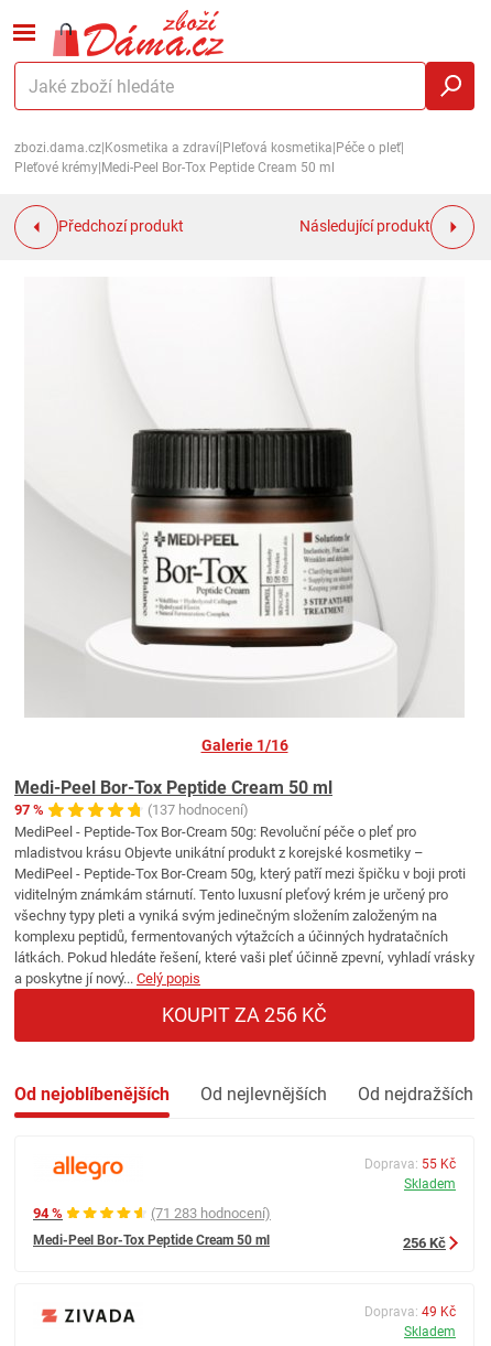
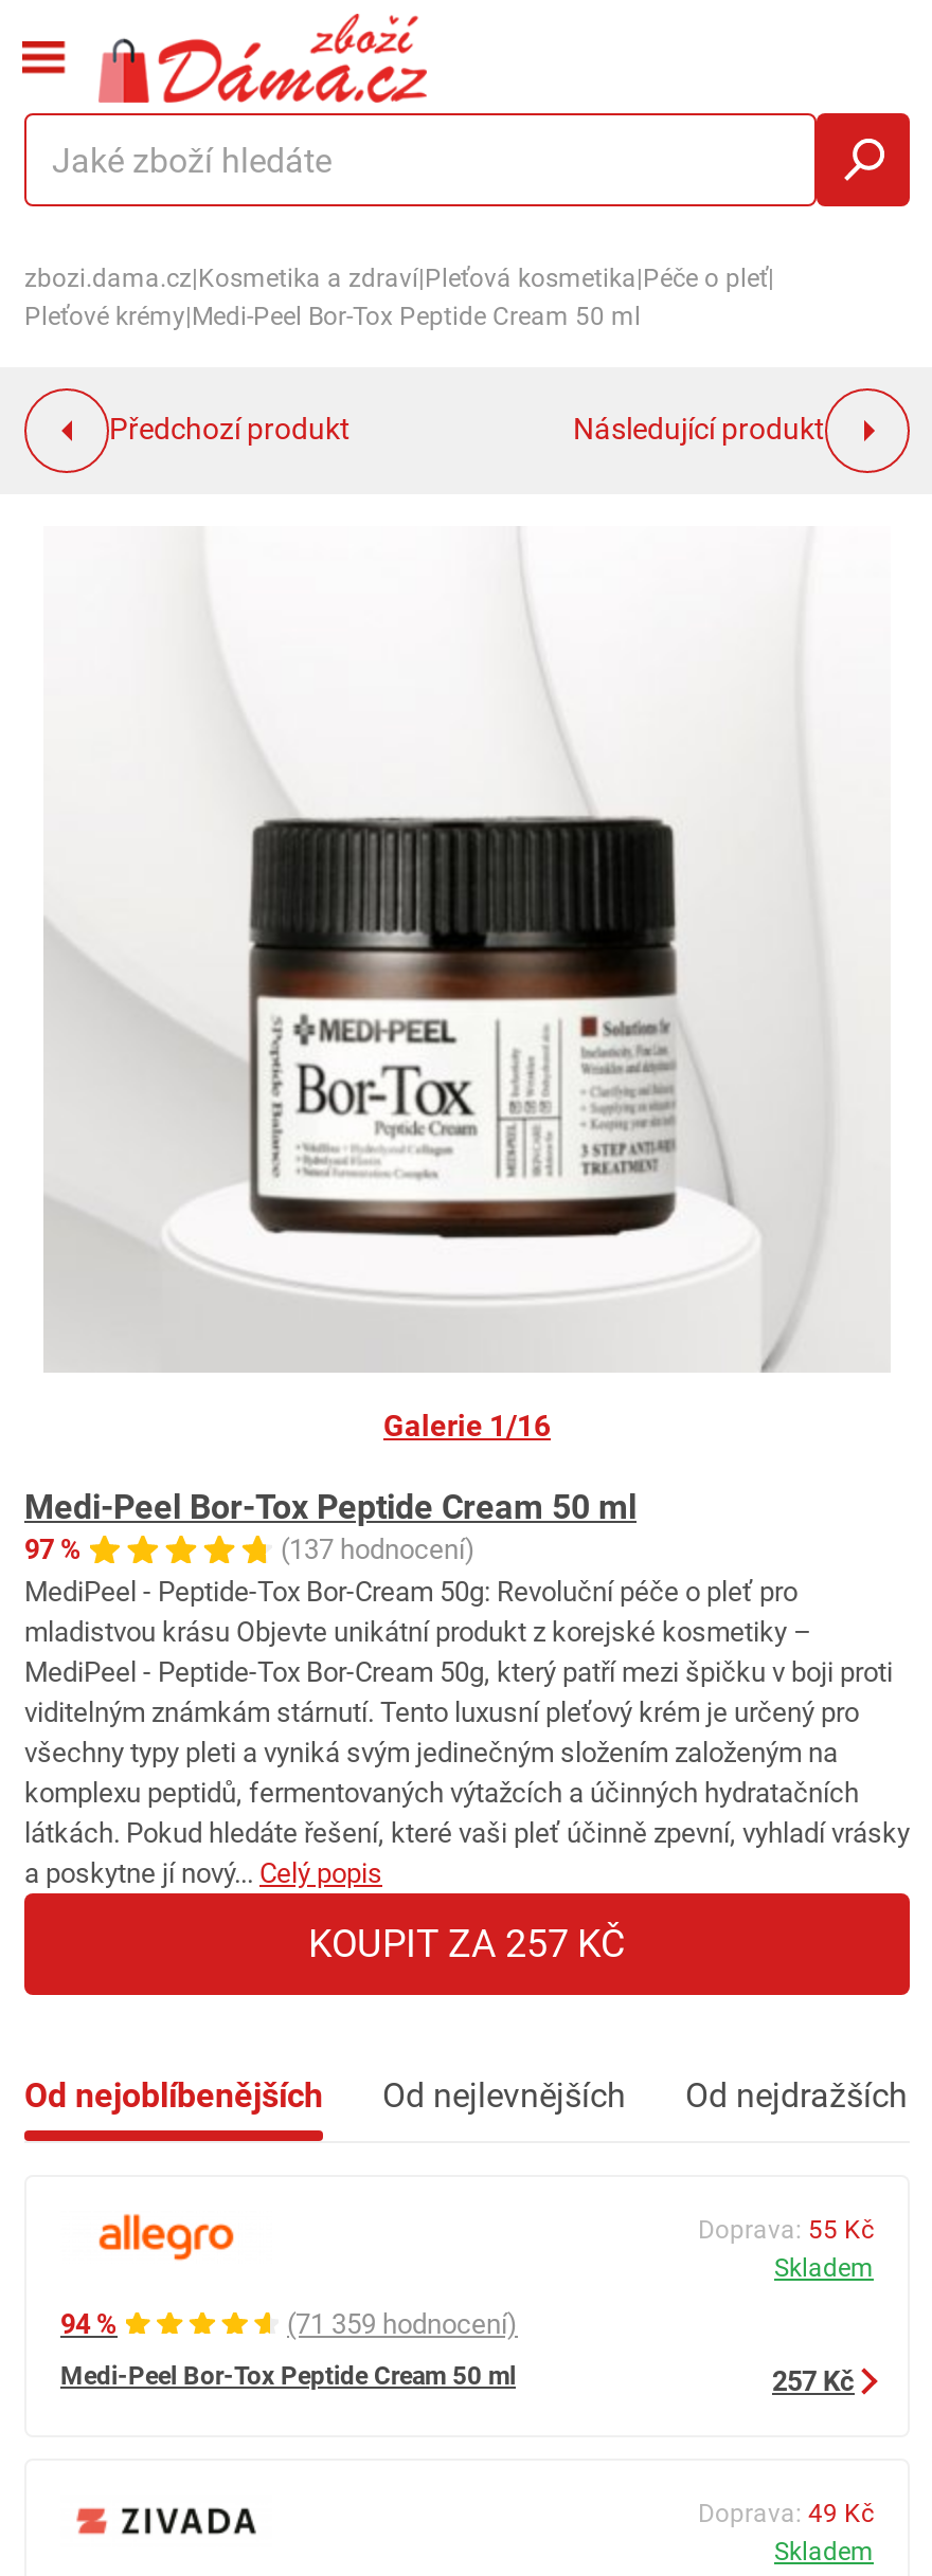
[162,1003,327,1027] KOUPIT ZA 256 KČ -> [308,1922,626,1966] KOUPIT ZA 257 KČ
[151,1205,271,1221] (71 283 hodnocení) -> [287,2308,518,2340] (71 359 hodnocení)
[403,1234,446,1251] 256 Kč -> [772,2365,855,2397] 257 Kč

